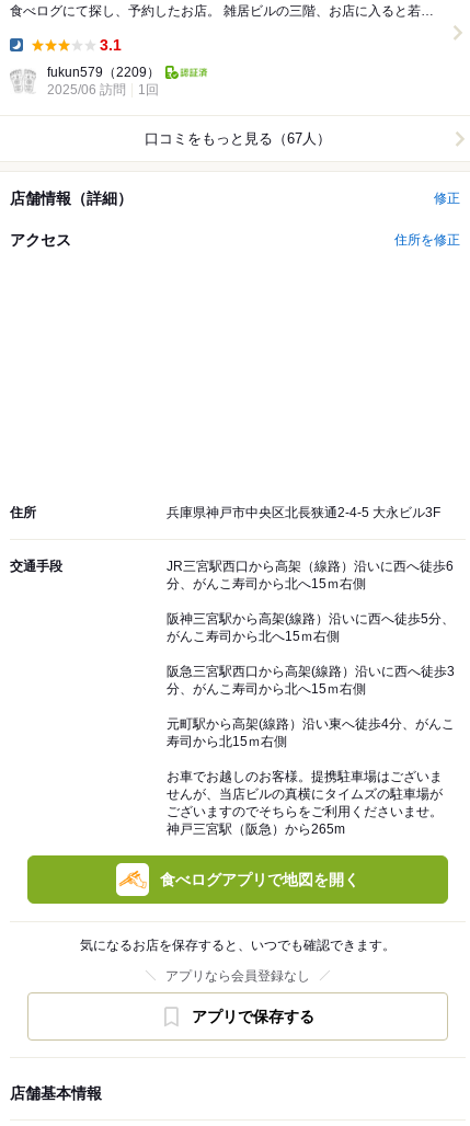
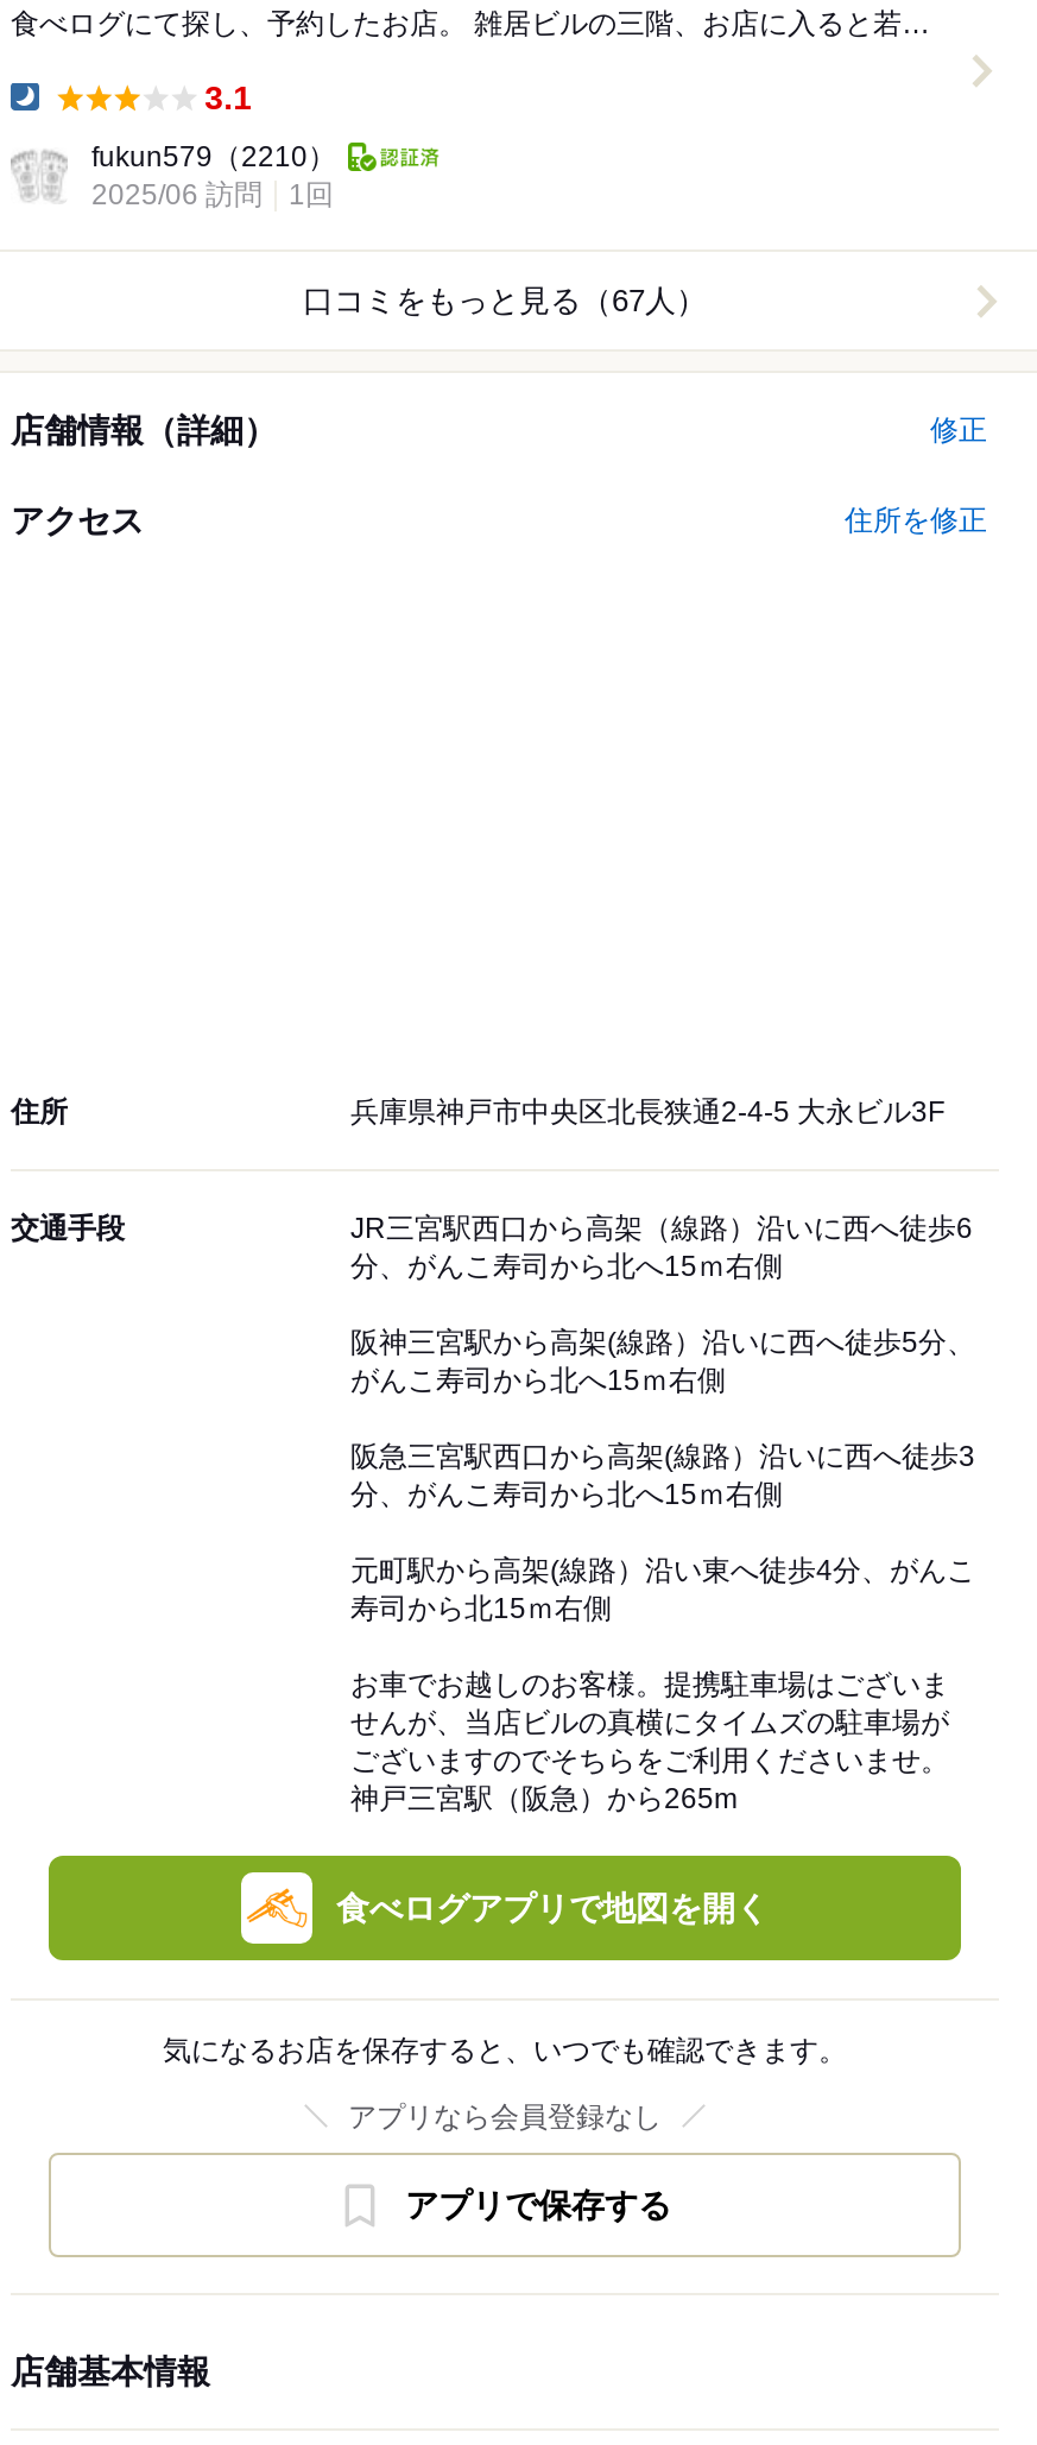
[47,65,160,80] fukun579（2209） -> [91,141,336,174] fukun579（2210）

